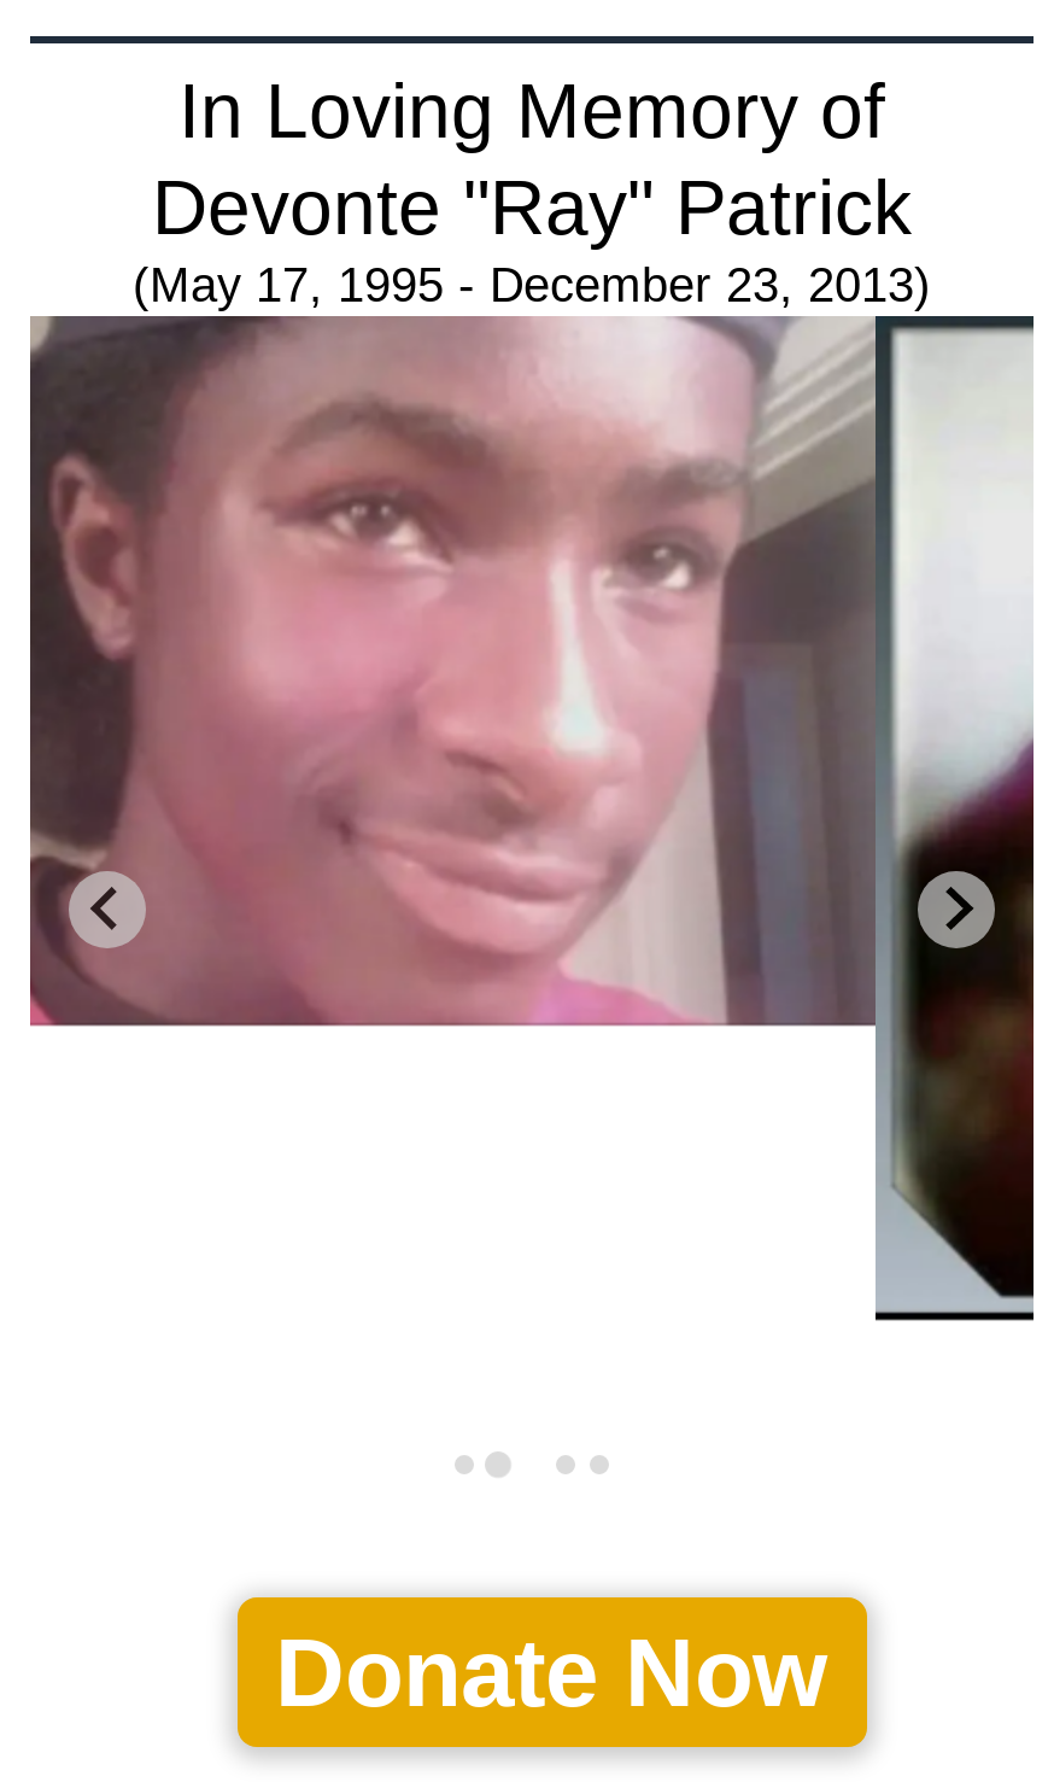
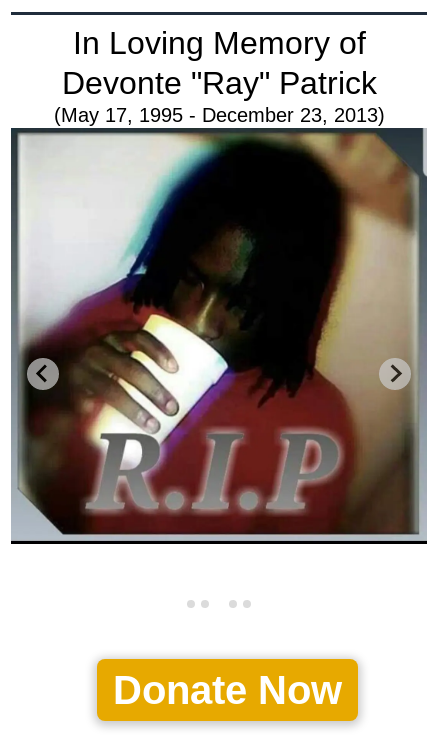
[28,316,1036,1320] [image] -> [10,128,428,545] [image]

